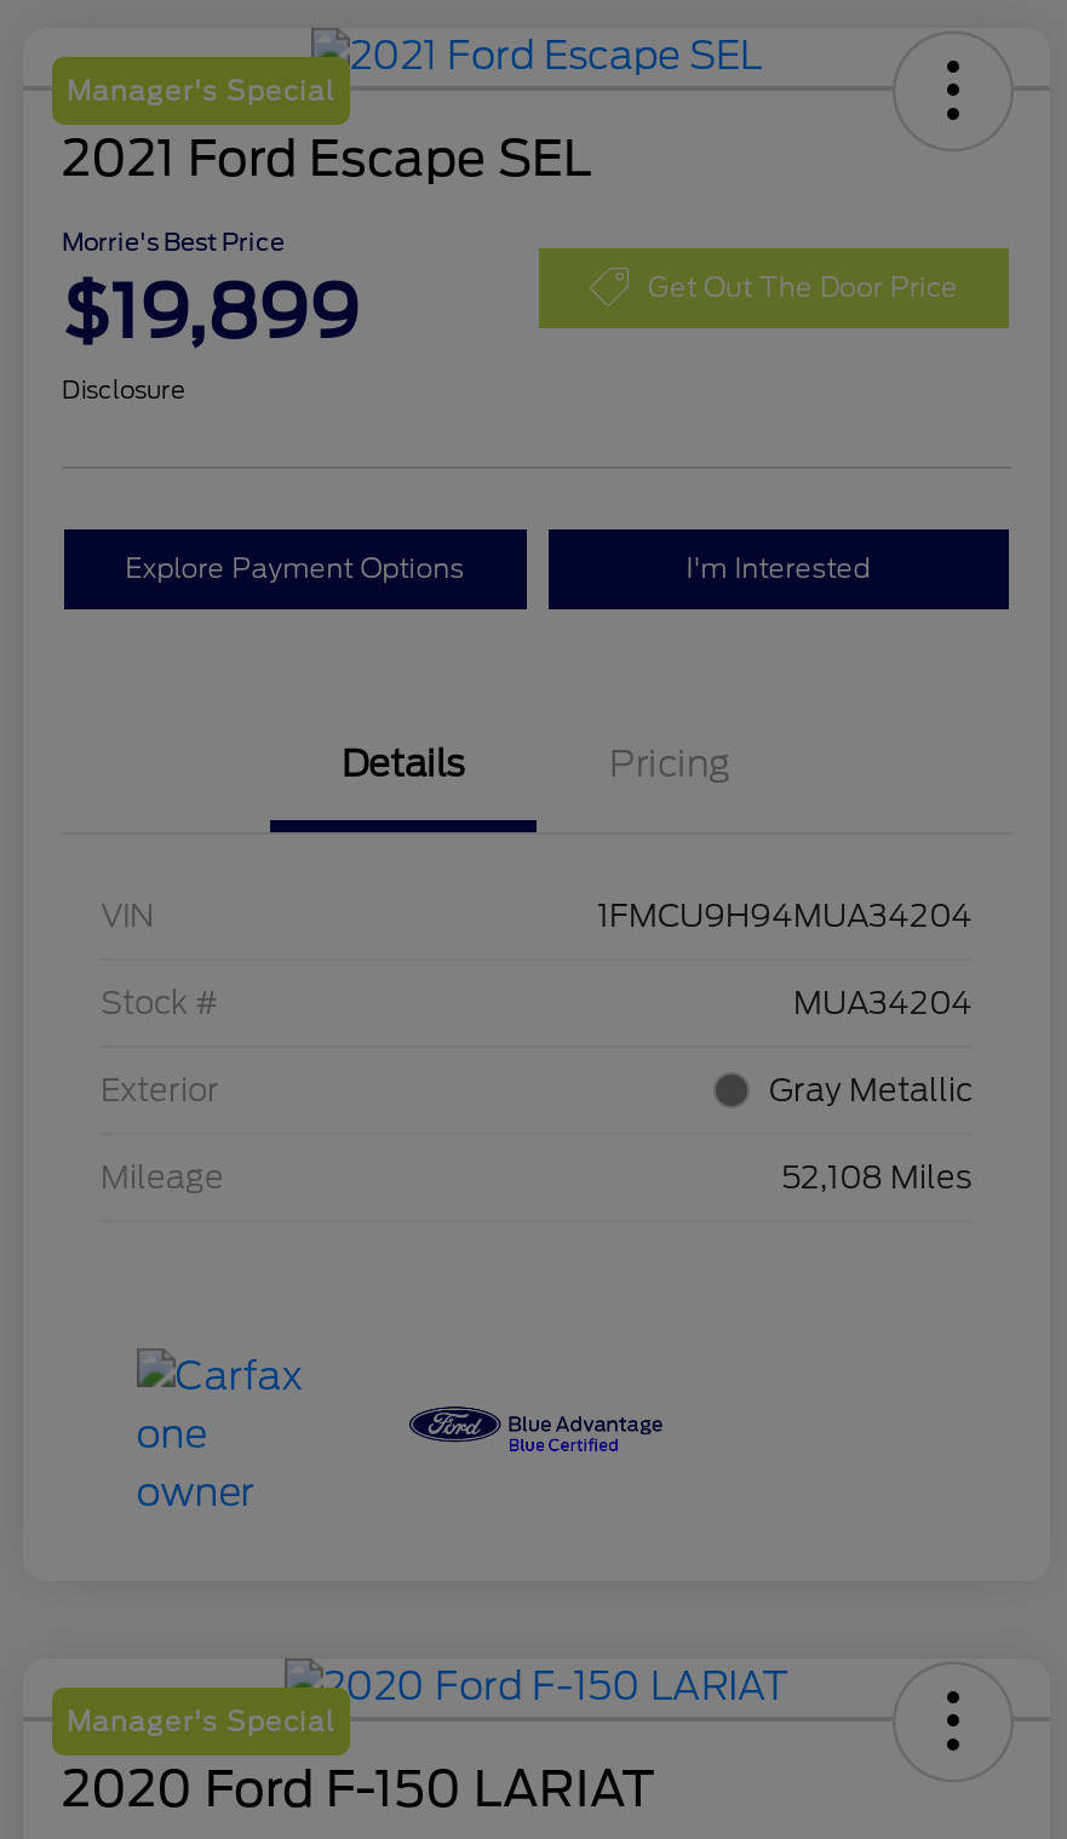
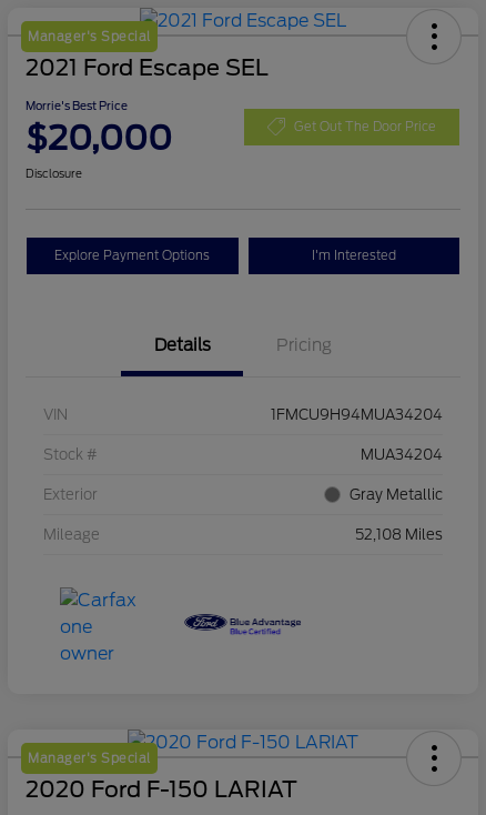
[62,268,360,355] $19,899 -> [26,118,172,158] $20,000

